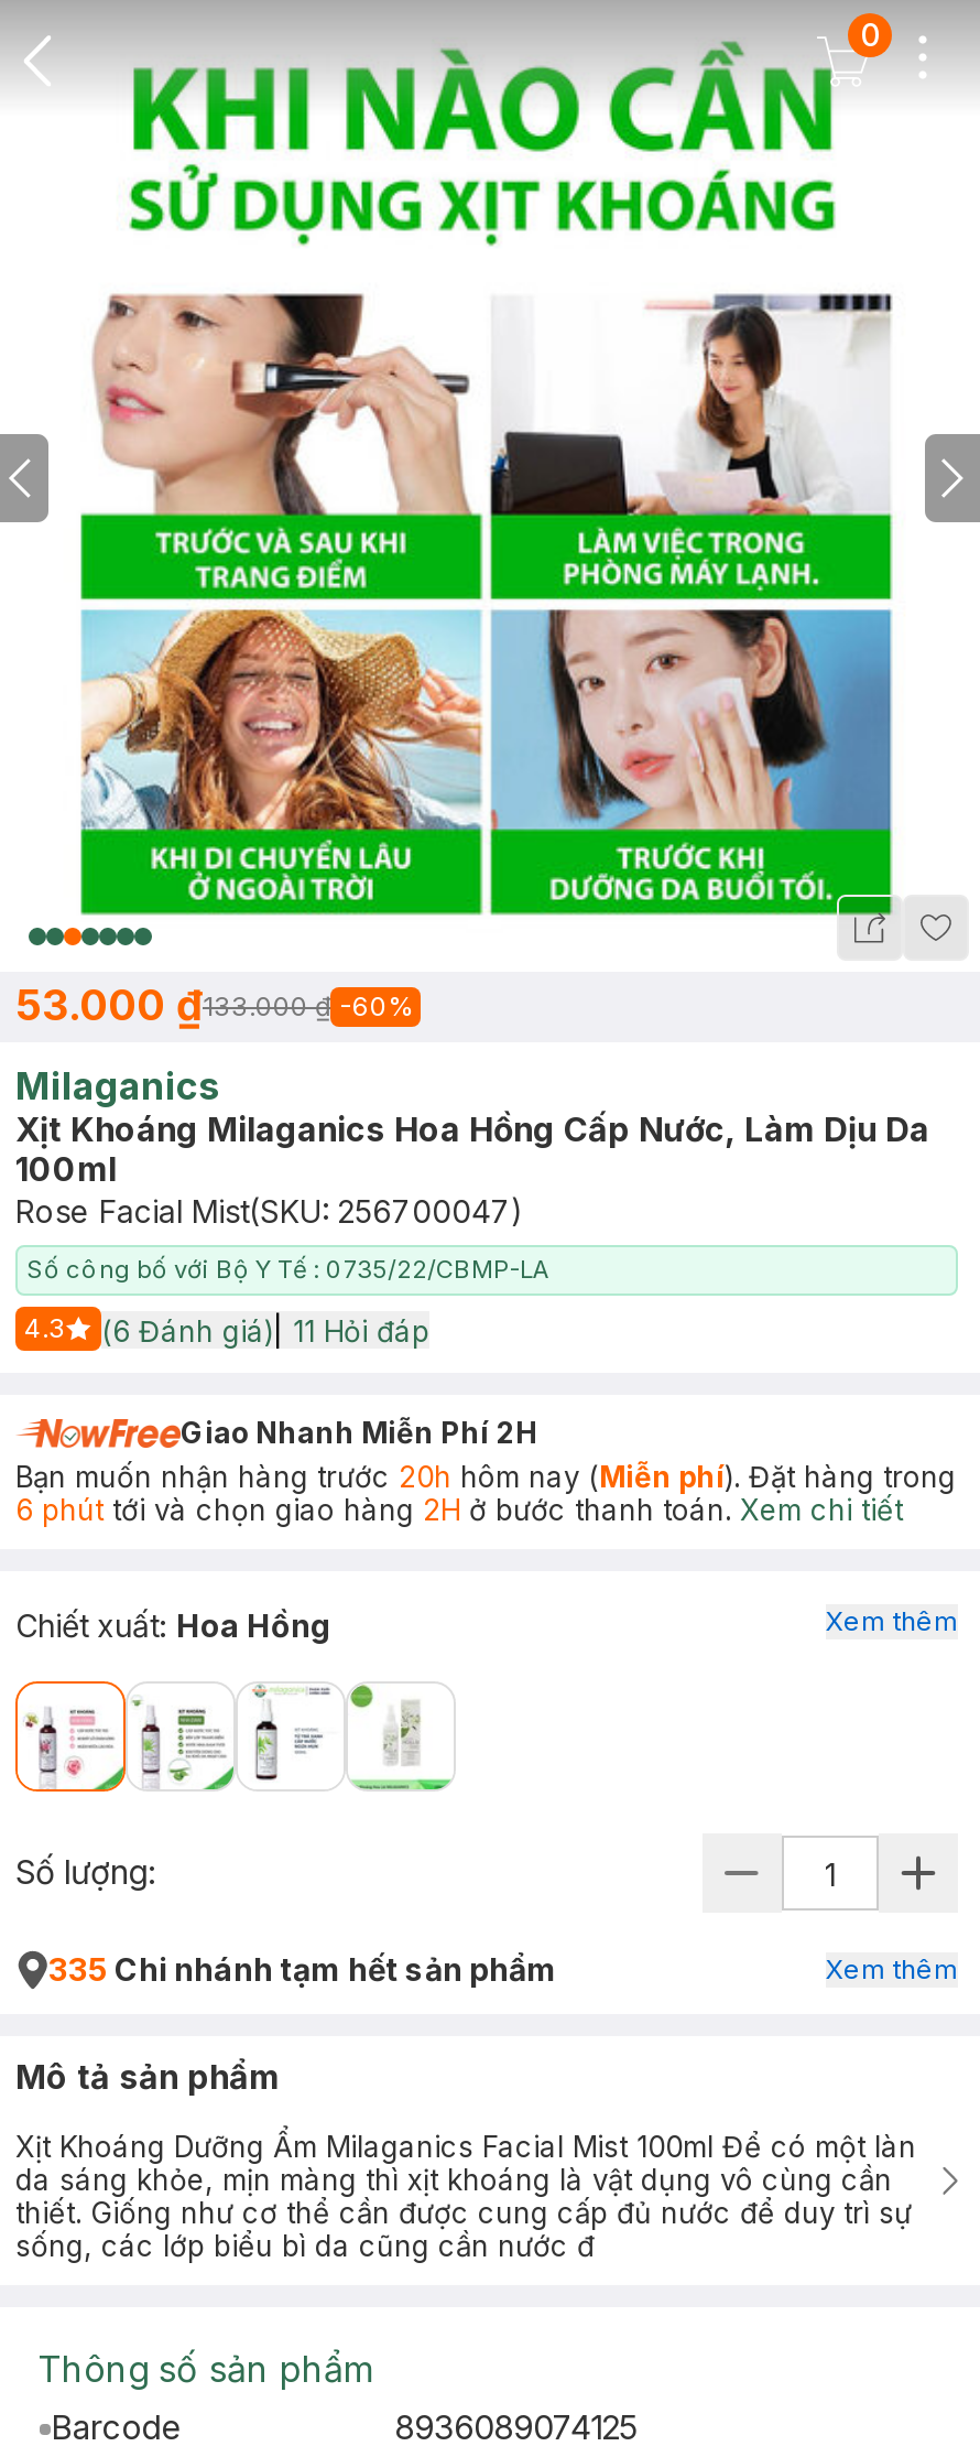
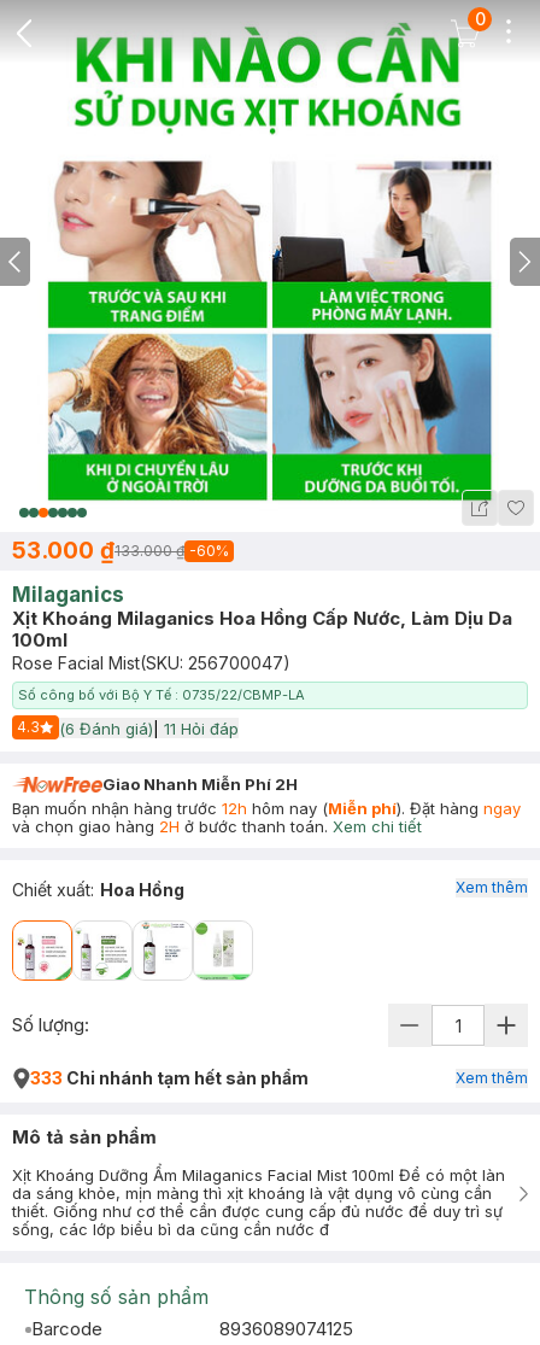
[15,1459,956,1527] Bạn muốn nhận hàng trước 20h hôm nay (Miễn phí). Đặt hàng trong | 6 phút tới và chọn giao hàng 2H ở bước thanh toán. Xem chi tiết -> [12,799,521,836] Bạn muốn nhận hàng trước 12h hôm nay (Miễn phí). Đặt hàng ngay | và chọn giao hàng 2H ở bước thanh toán. Xem chi tiết
[48,1950,557,1988] 335 Chi nhánh tạm hết sản phẩm -> [30,1068,309,1088] 333 Chi nhánh tạm hết sản phẩm

